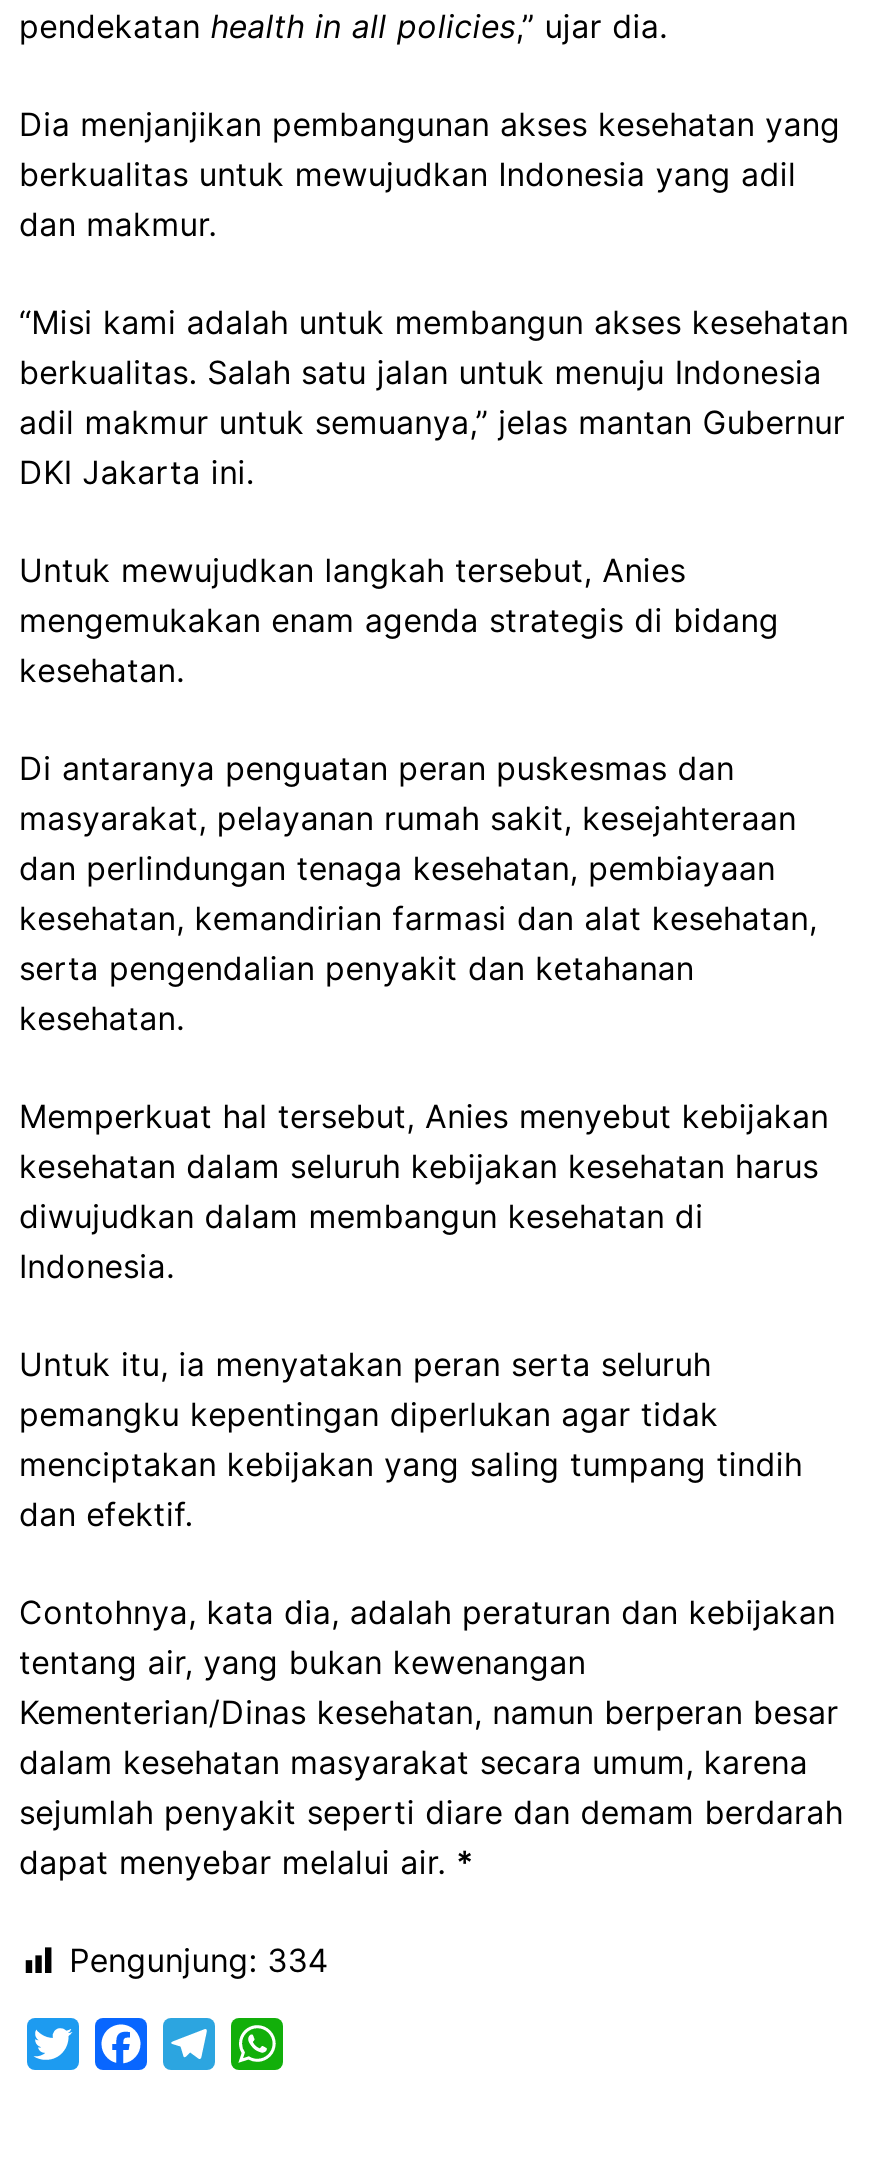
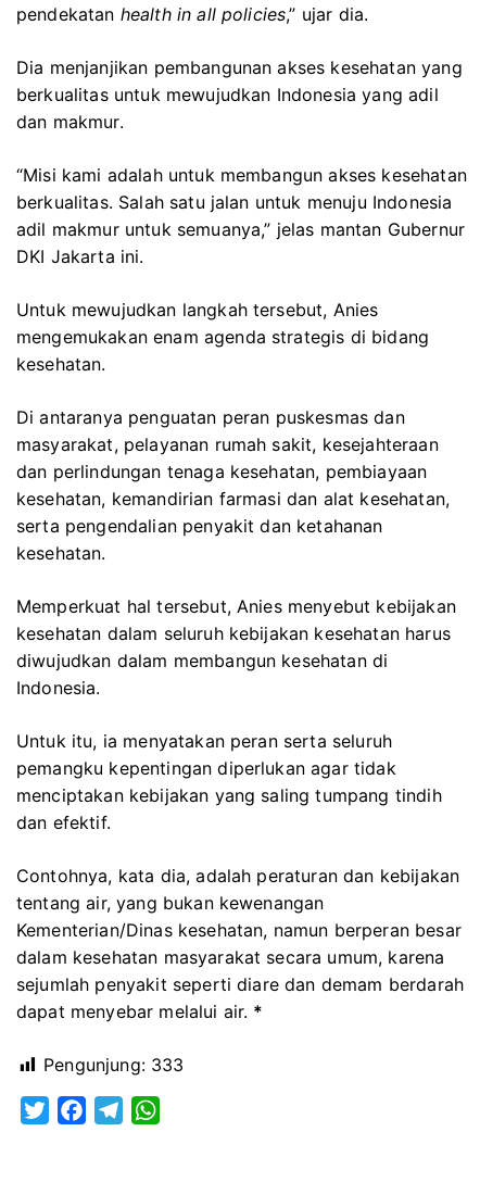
[69,1940,328,1980] Pengunjung: 334 -> [44,1054,184,1076] Pengunjung: 333

